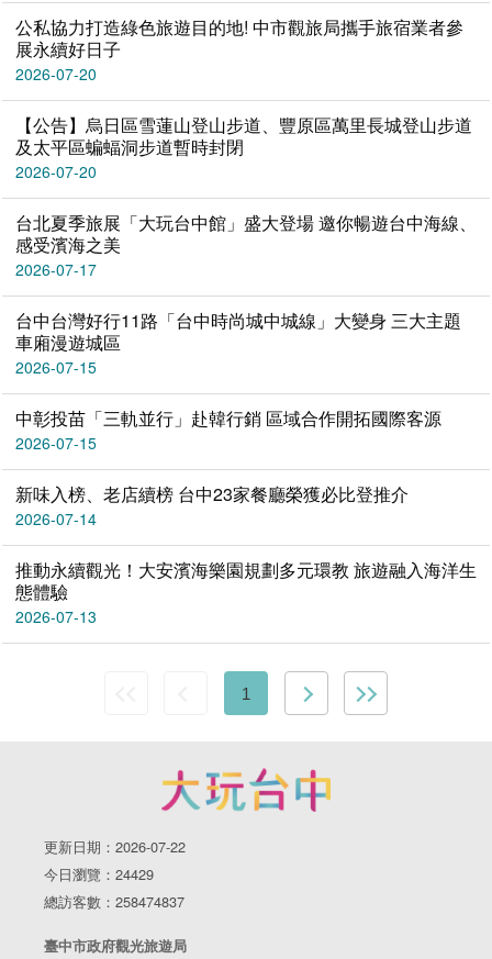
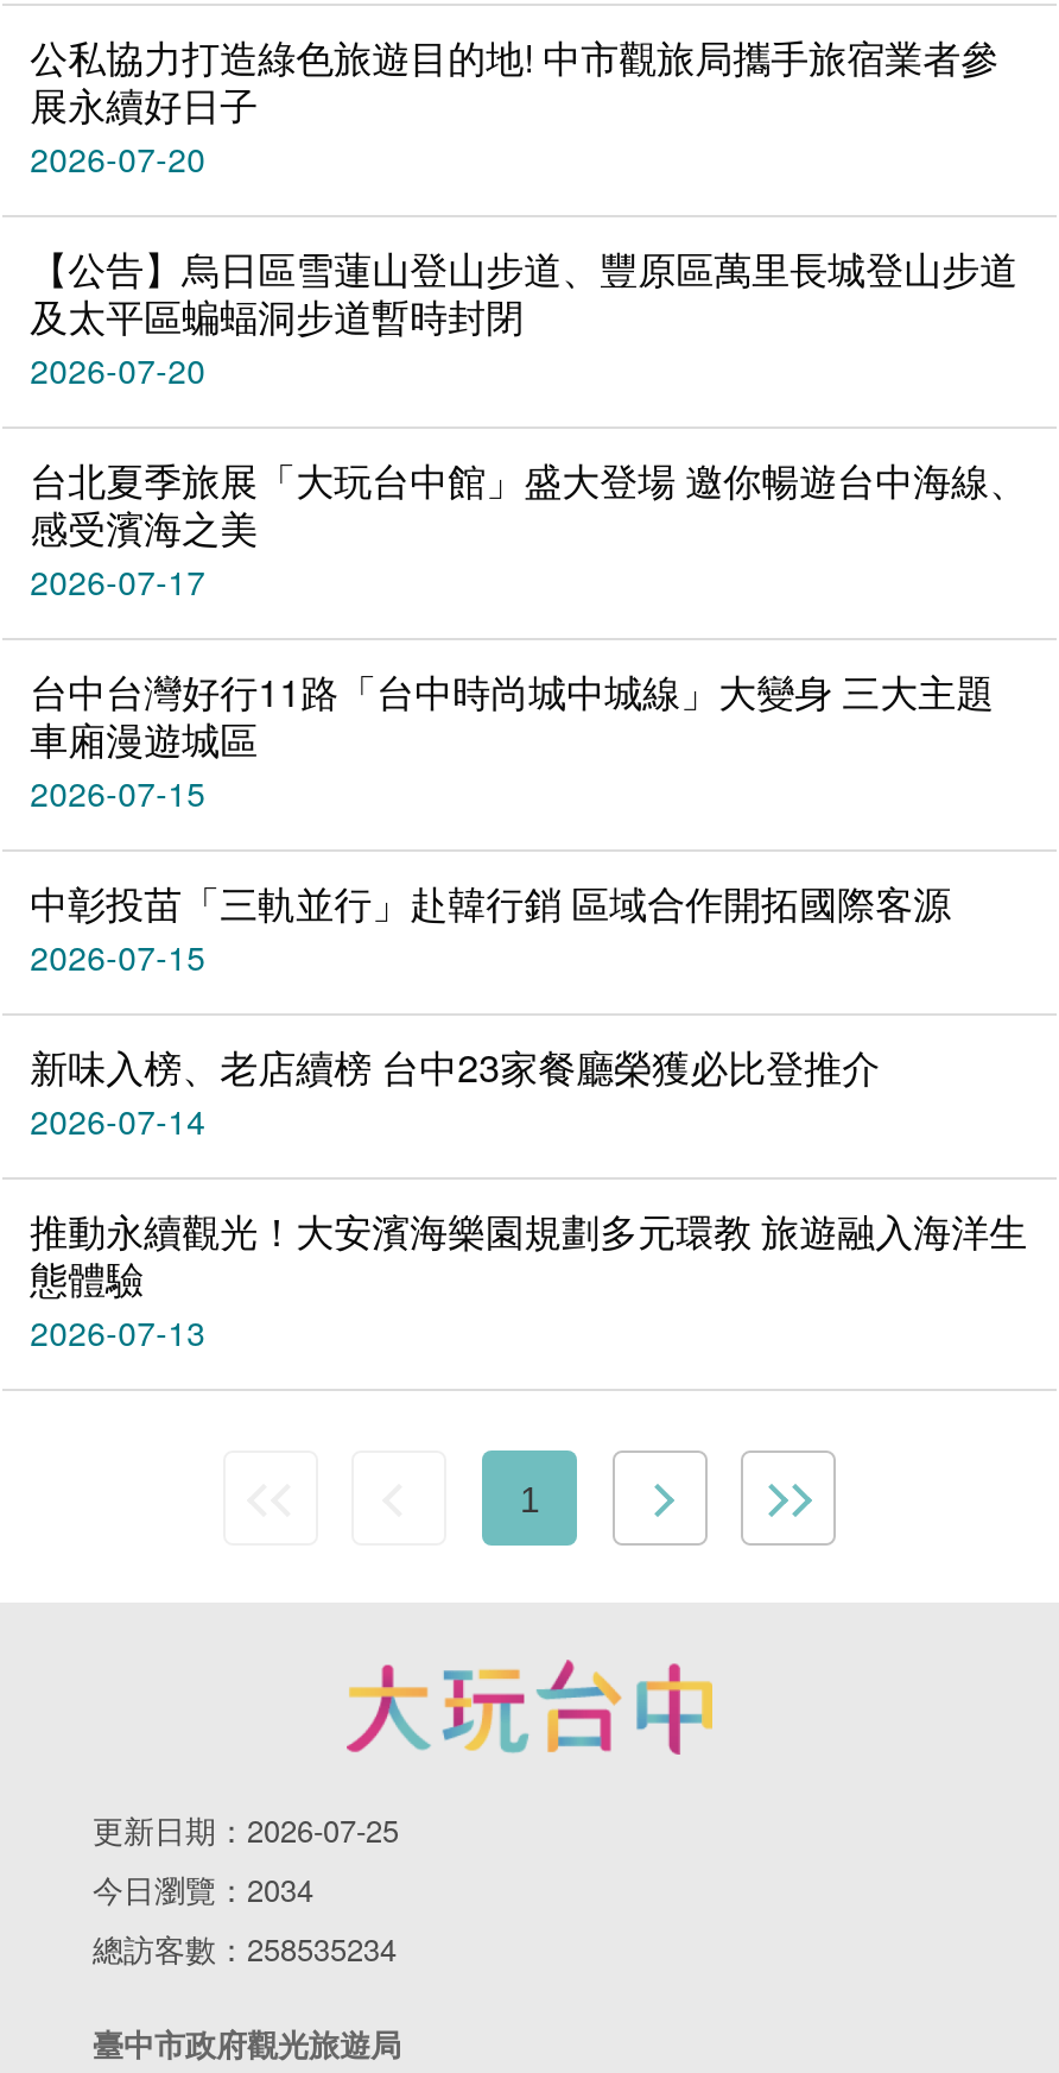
[44,836,186,857] 更新日期：2026-07-22 -> [93,1807,399,1852] 更新日期：2026-07-25
[44,863,154,884] 今日瀏覽：24429 -> [93,1866,313,1911] 今日瀏覽：2034
[44,891,185,912] 總訪客數：258474837 -> [93,1926,397,1971] 總訪客數：258535234

